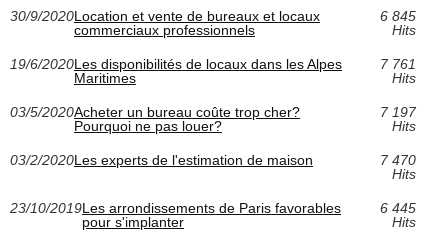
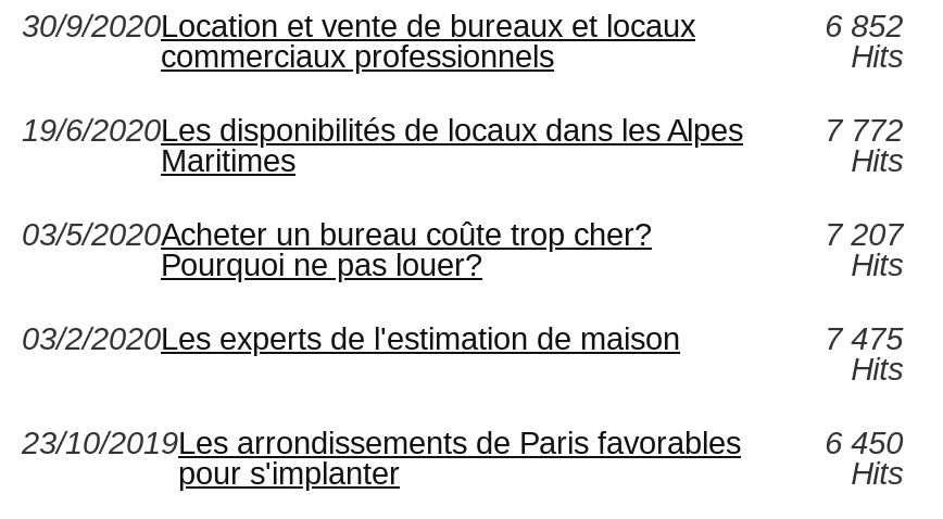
[380,8,416,24] 6 845 -> [825,9,903,44] 6 852
[380,56,416,72] 7 761 -> [825,114,903,148] 7 772
[380,104,416,120] 7 197 -> [825,218,903,253] 7 207
[380,152,416,168] 7 470 -> [825,322,903,357] 7 475
[380,200,416,216] 6 445 -> [825,426,903,461] 6 450

